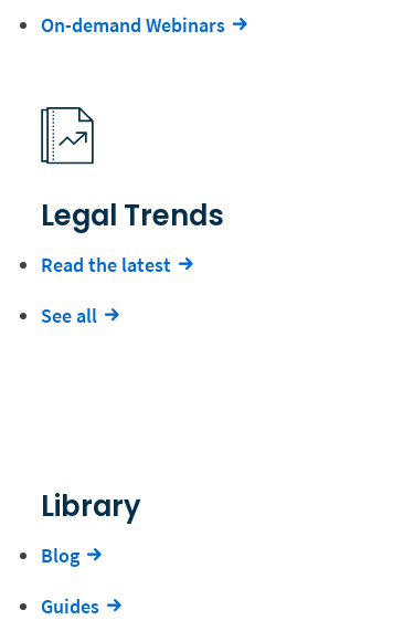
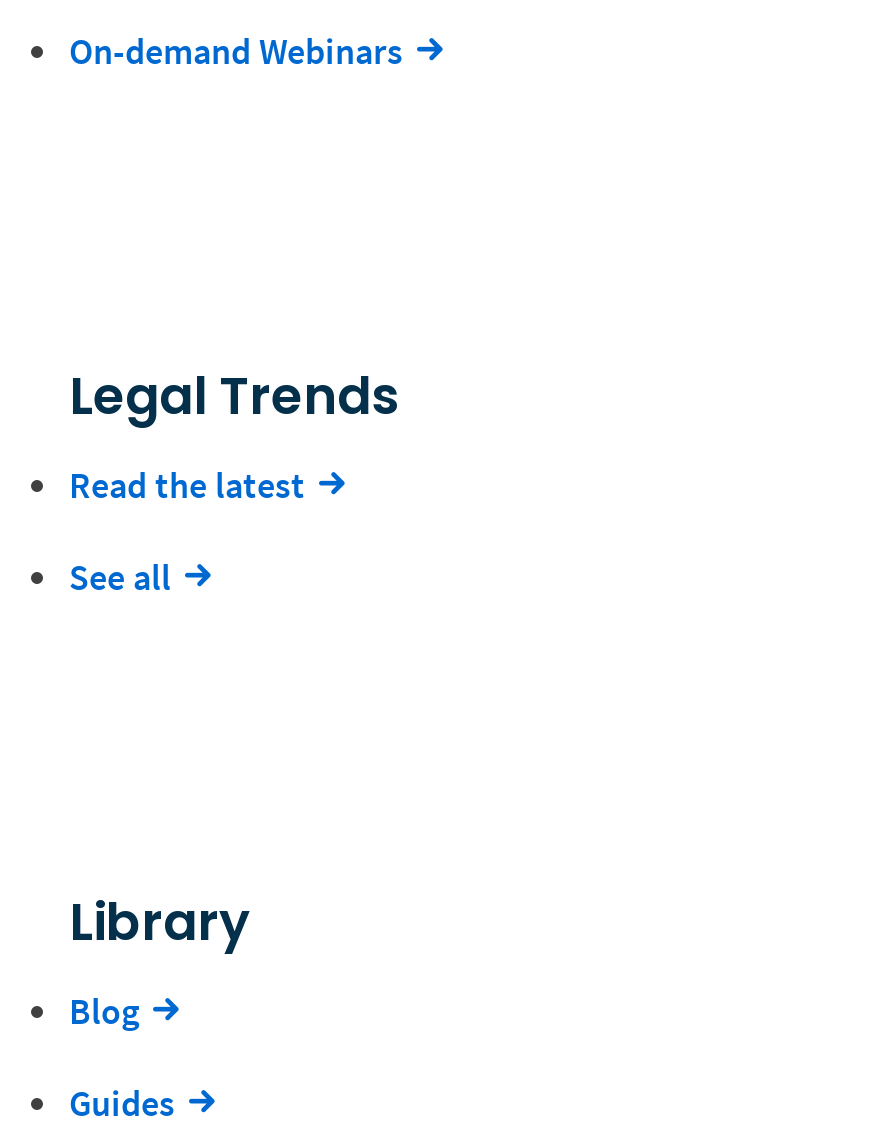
[40,106,95,166] [image] -> none

